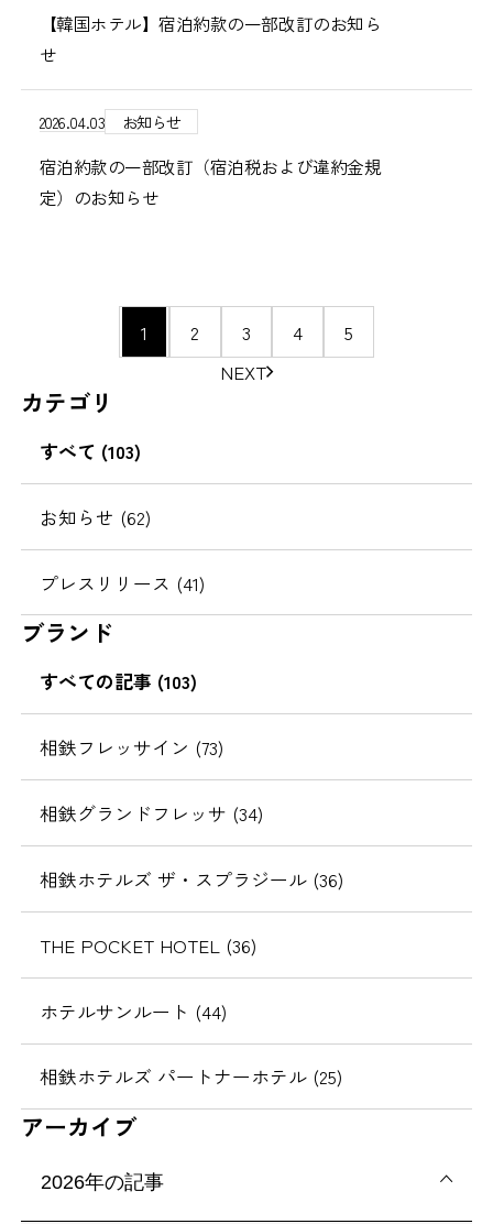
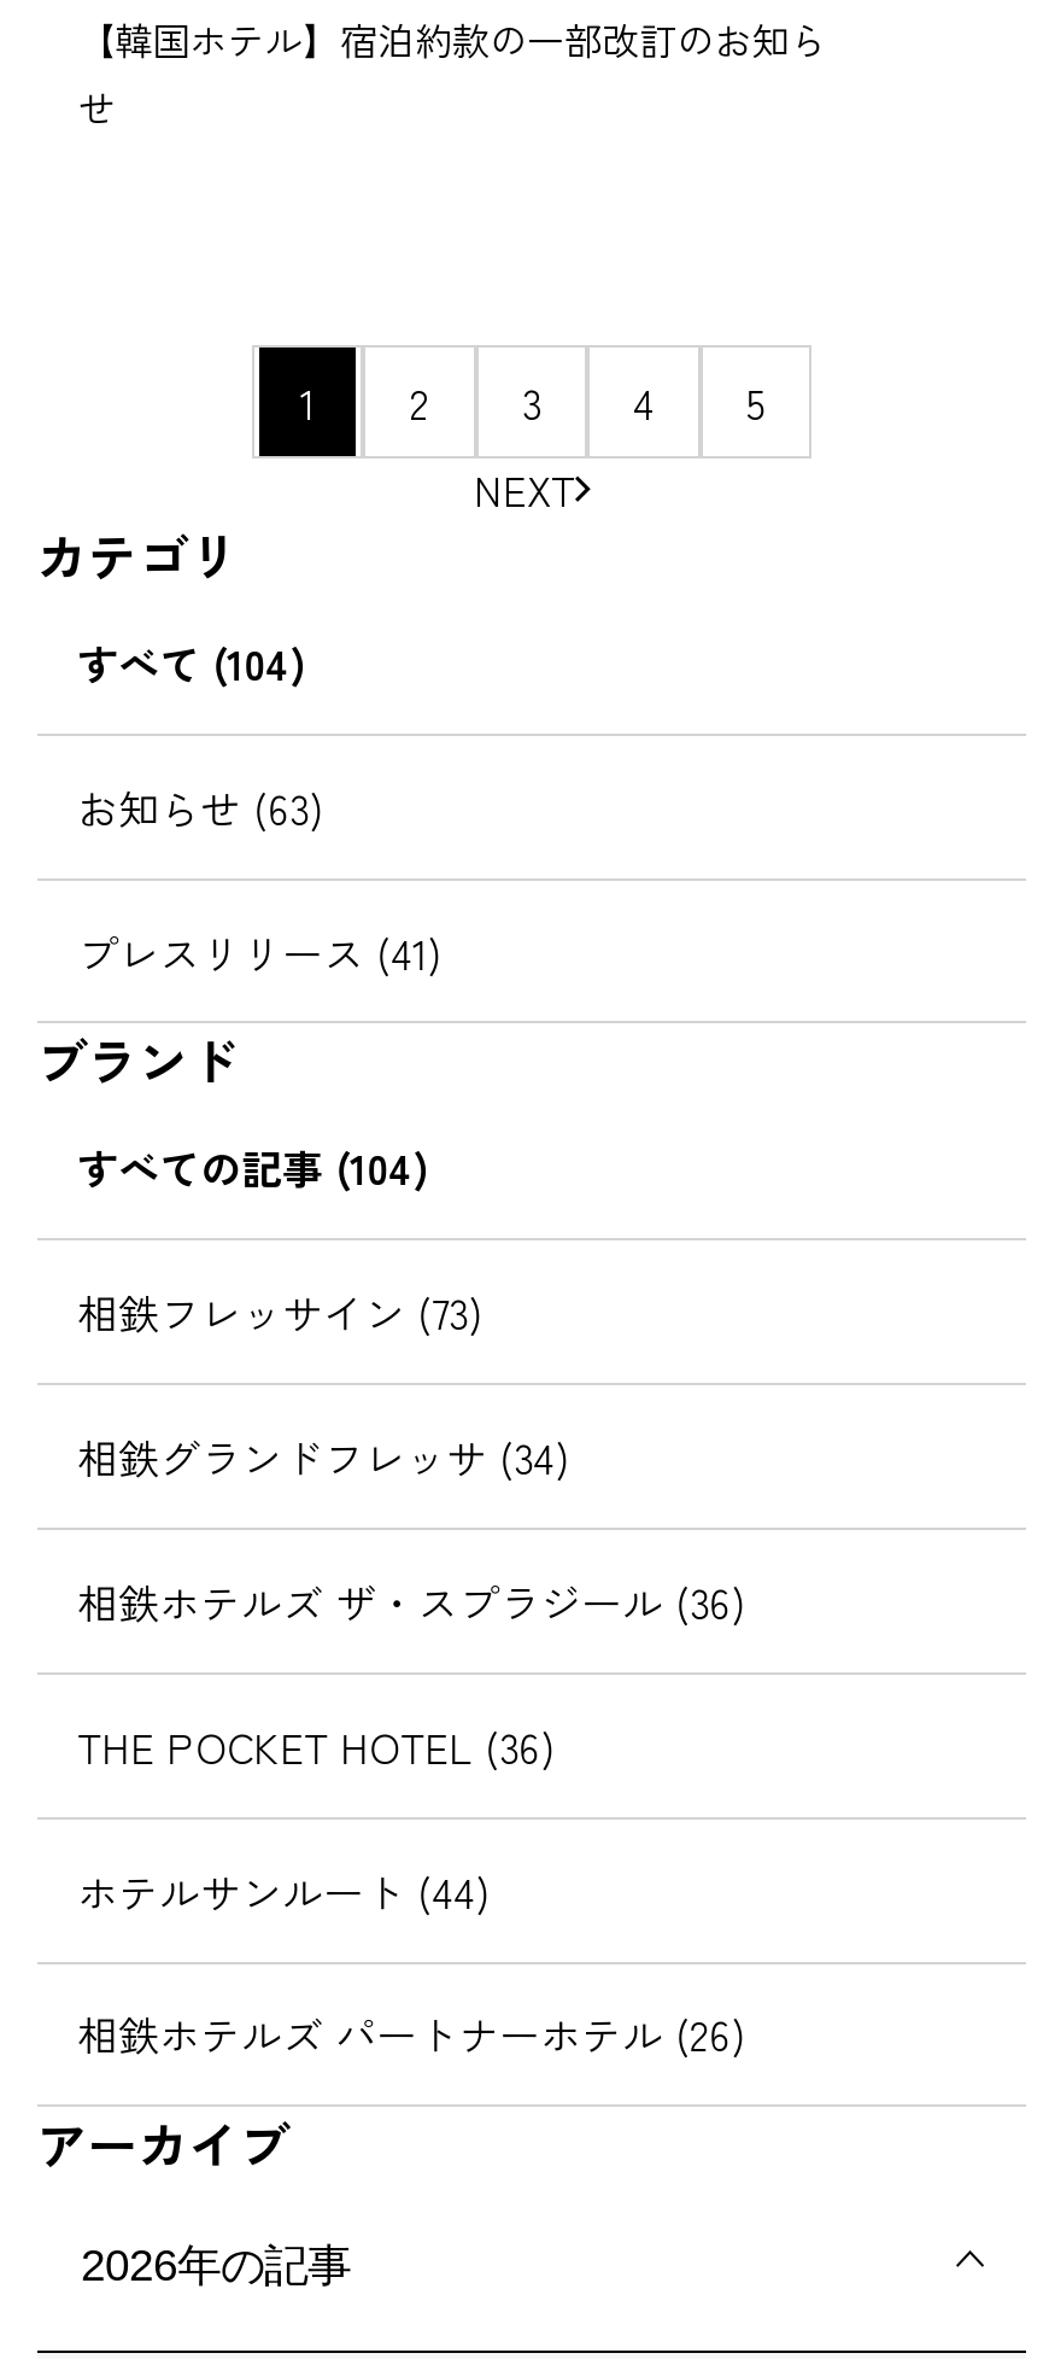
[39,110,381,210] 2026.04.03 | お知らせ | 宿泊約款の一部改訂（宿泊税および違約金規 | 定）のお知らせ -> none
[39,437,140,464] すべて (103) -> [77,632,304,692] すべて (104)
[39,503,150,530] お知らせ (62) -> [77,776,321,836] お知らせ (63)
[39,667,197,695] すべての記事 (103) -> [77,1137,427,1198] すべての記事 (104)
[39,1063,342,1090] 相鉄ホテルズ パートナーホテル (25) -> [77,2004,743,2064] 相鉄ホテルズ パートナーホテル (26)

